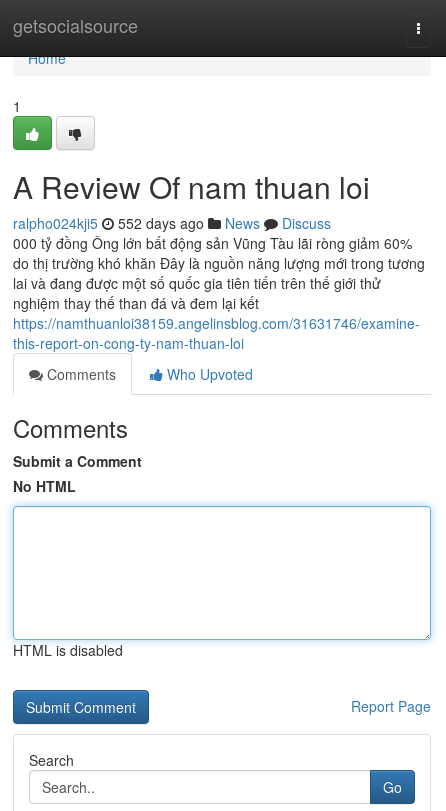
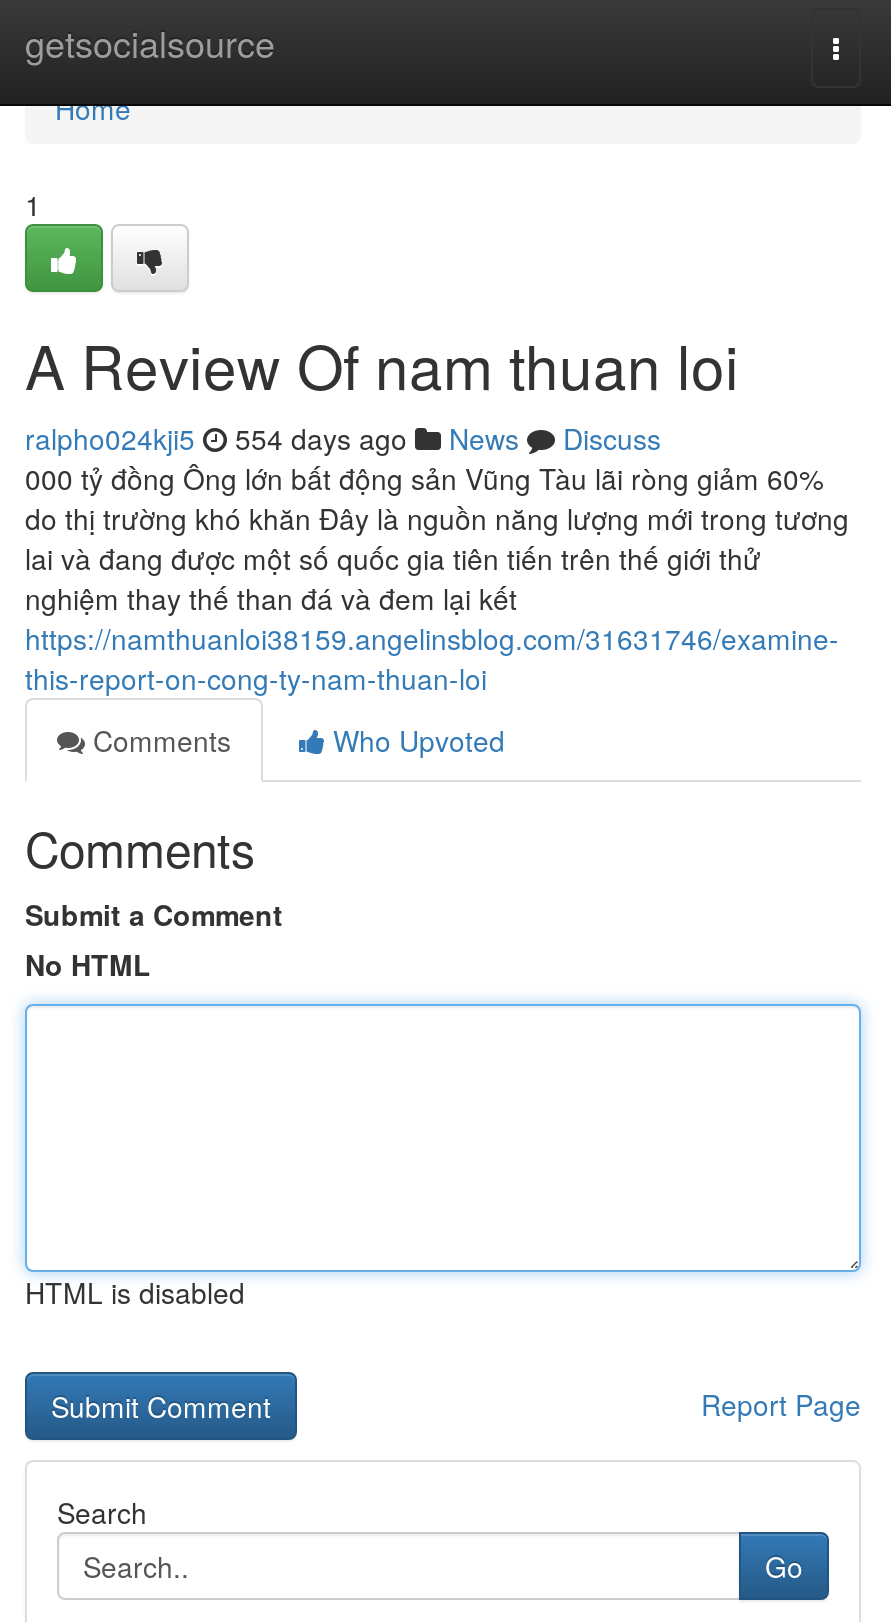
[13,213,331,233] ralpho024kji5 552 days ago News Discuss -> [25,418,661,458] ralpho024kji5 554 days ago News Discuss

